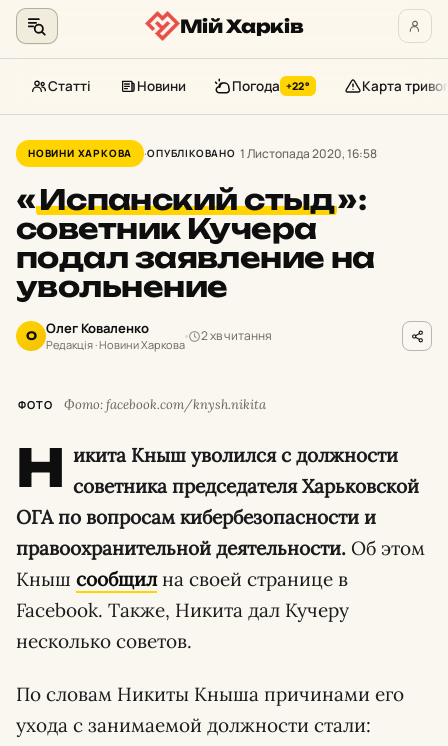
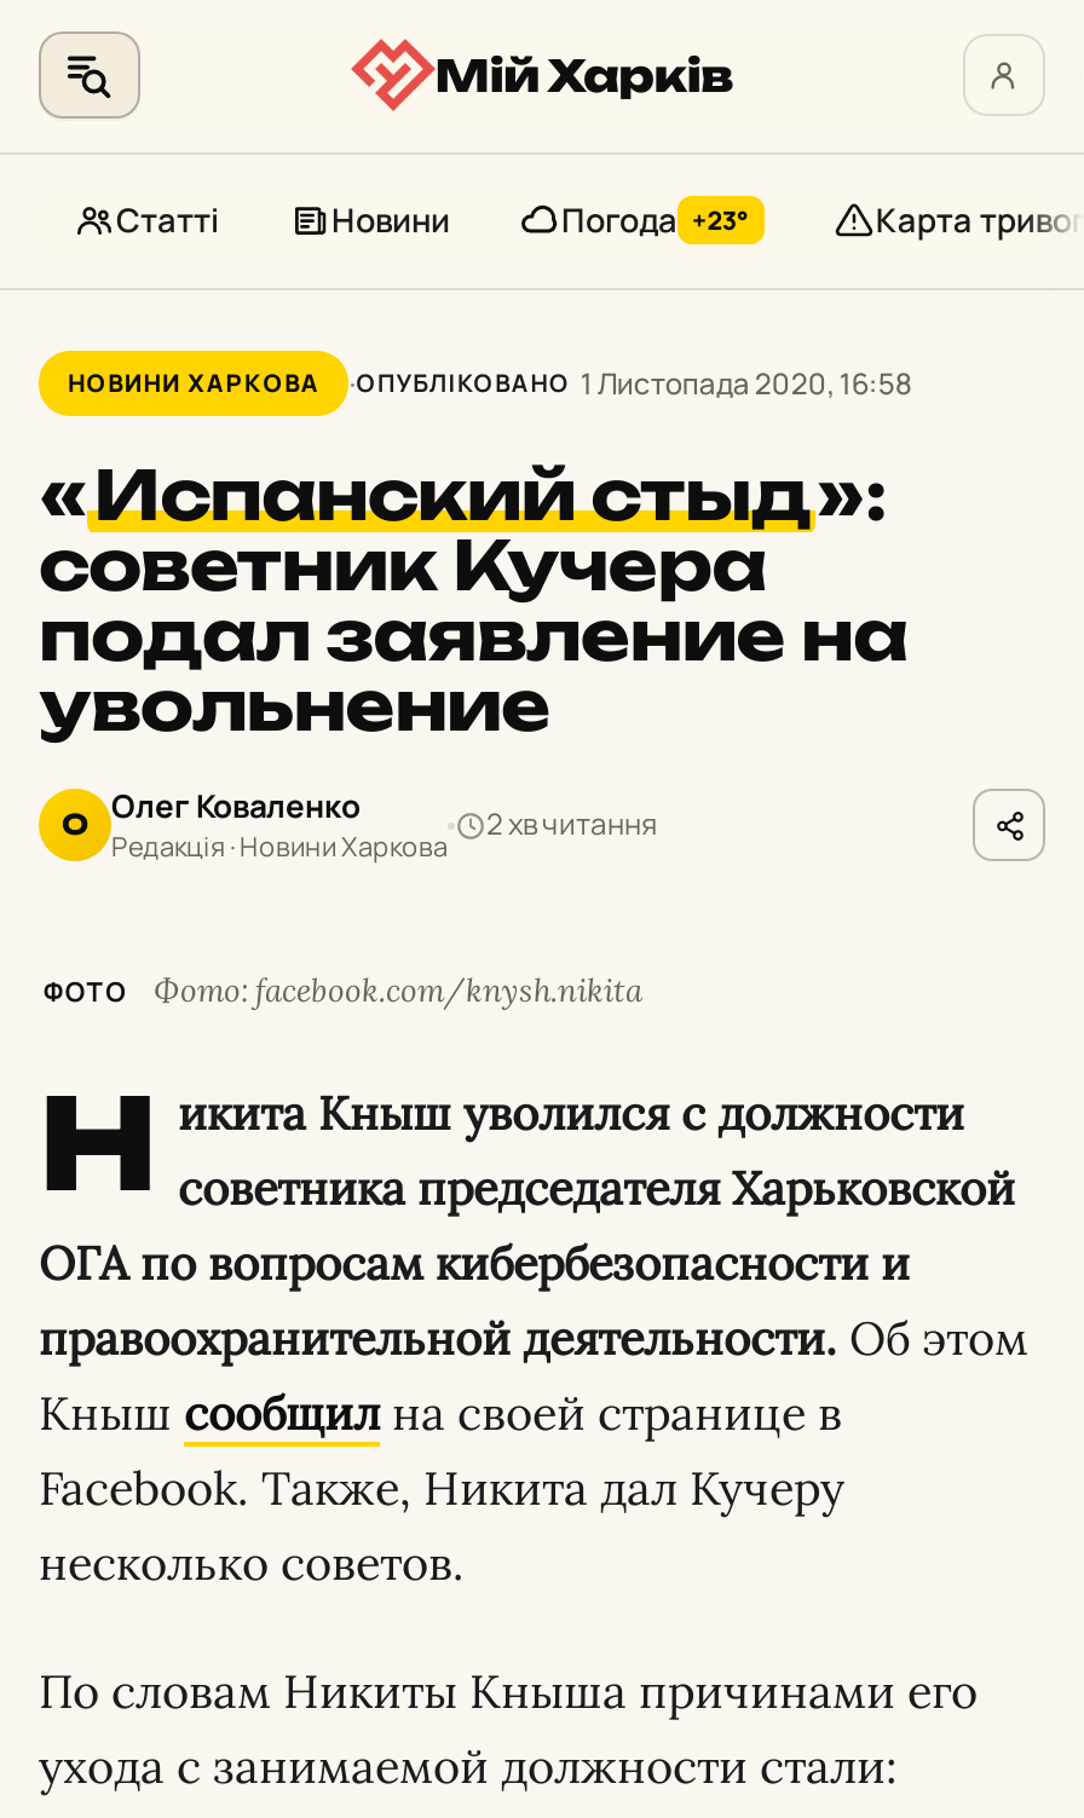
[232,77,310,95] Погода +22° -> [561,198,750,242] Погода +23°

